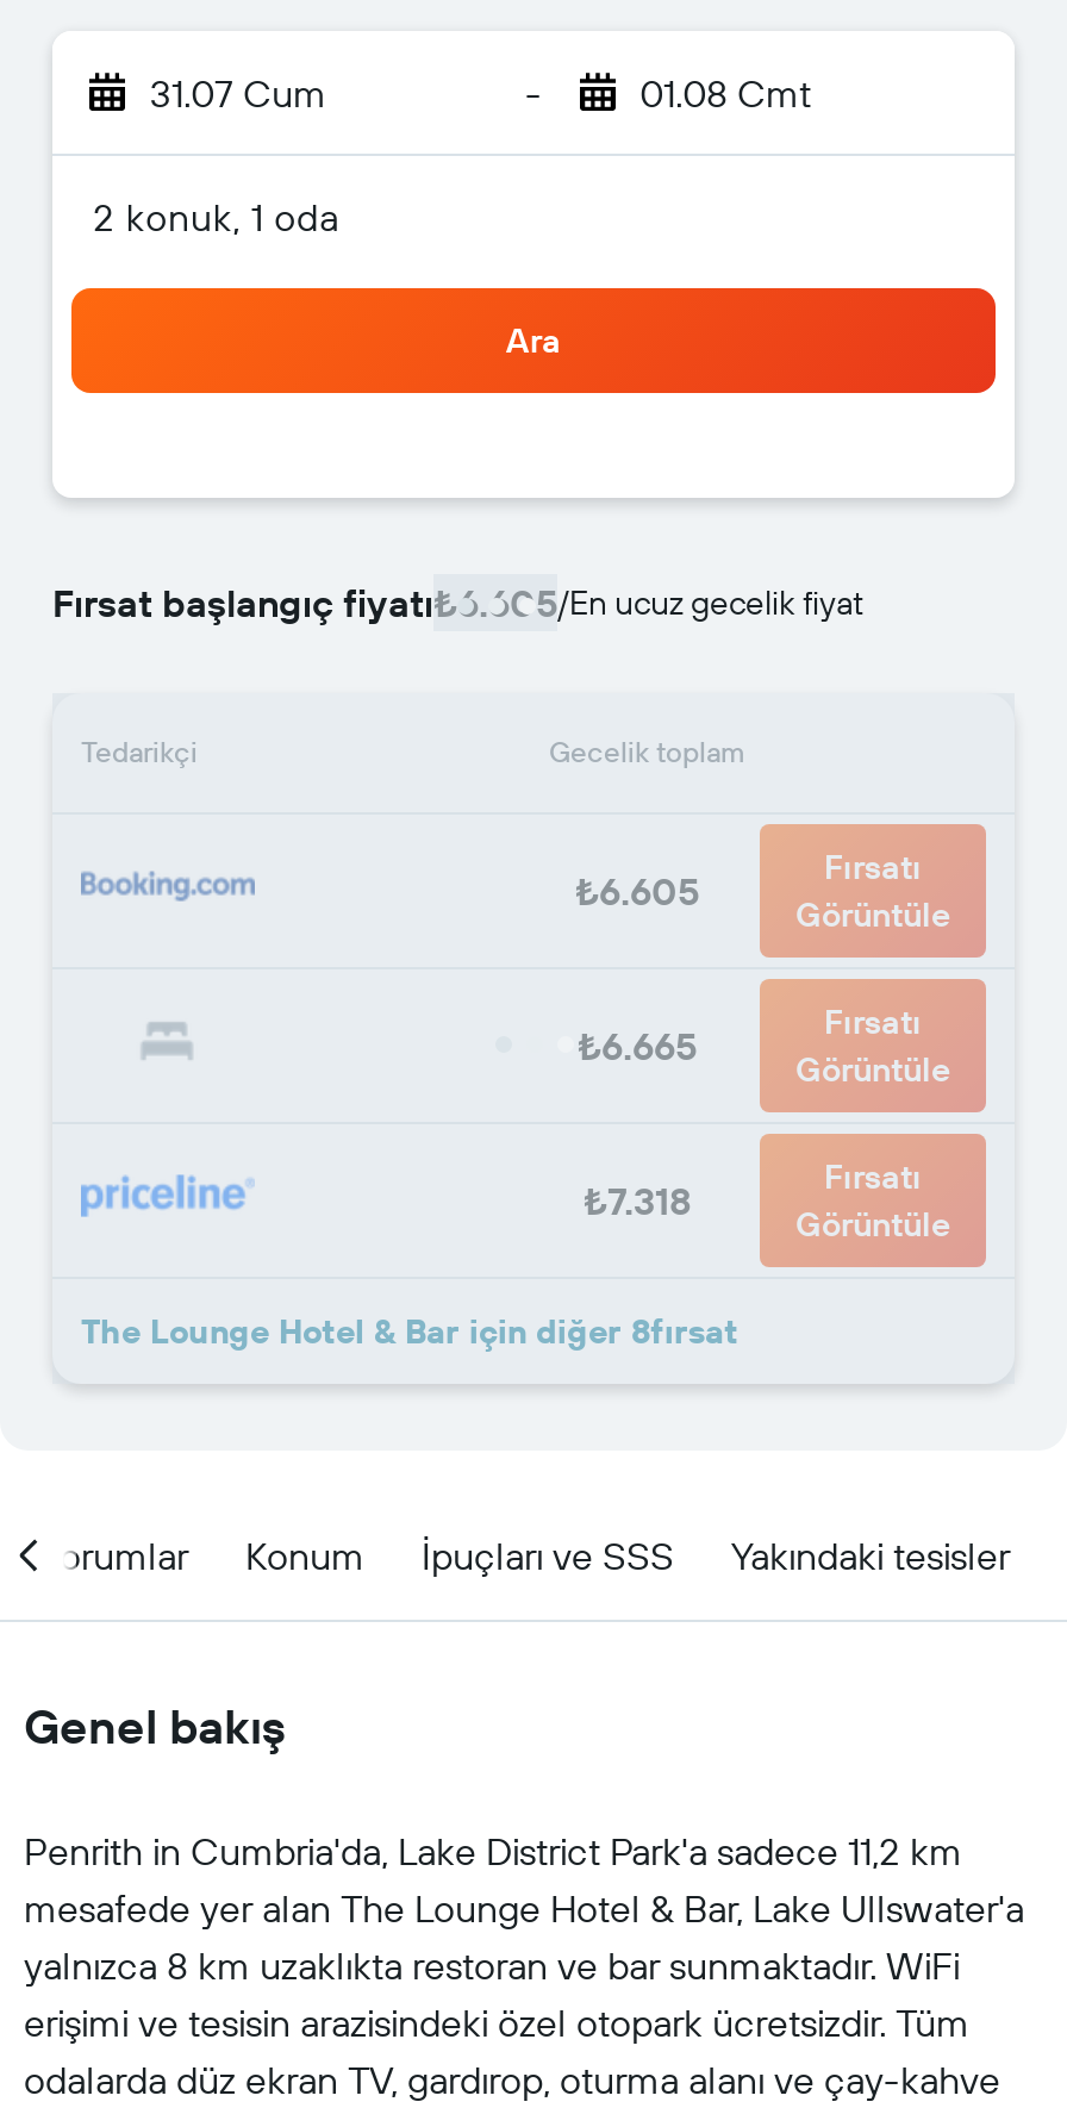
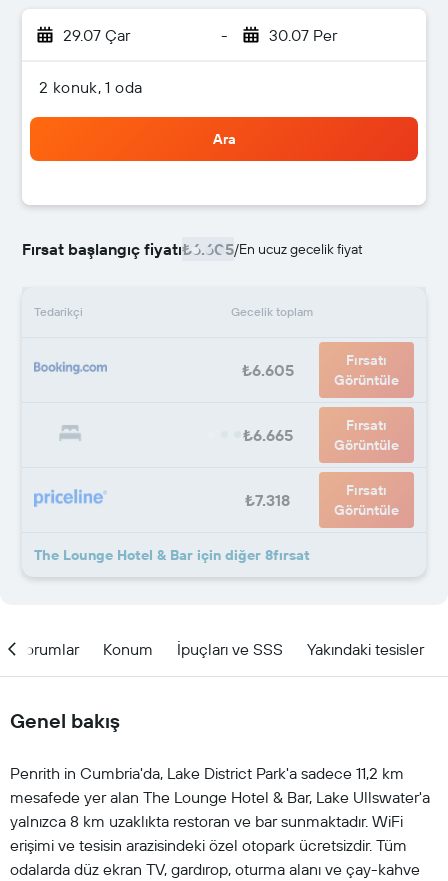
[150,69,326,117] 31.07 Cum -> [63,25,130,45] 29.07 Çar
[639,69,811,117] 01.08 Cmt -> [268,25,336,45] 30.07 Per

